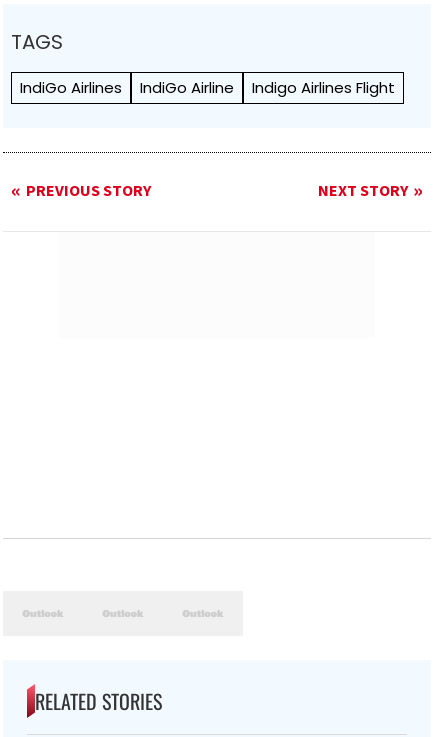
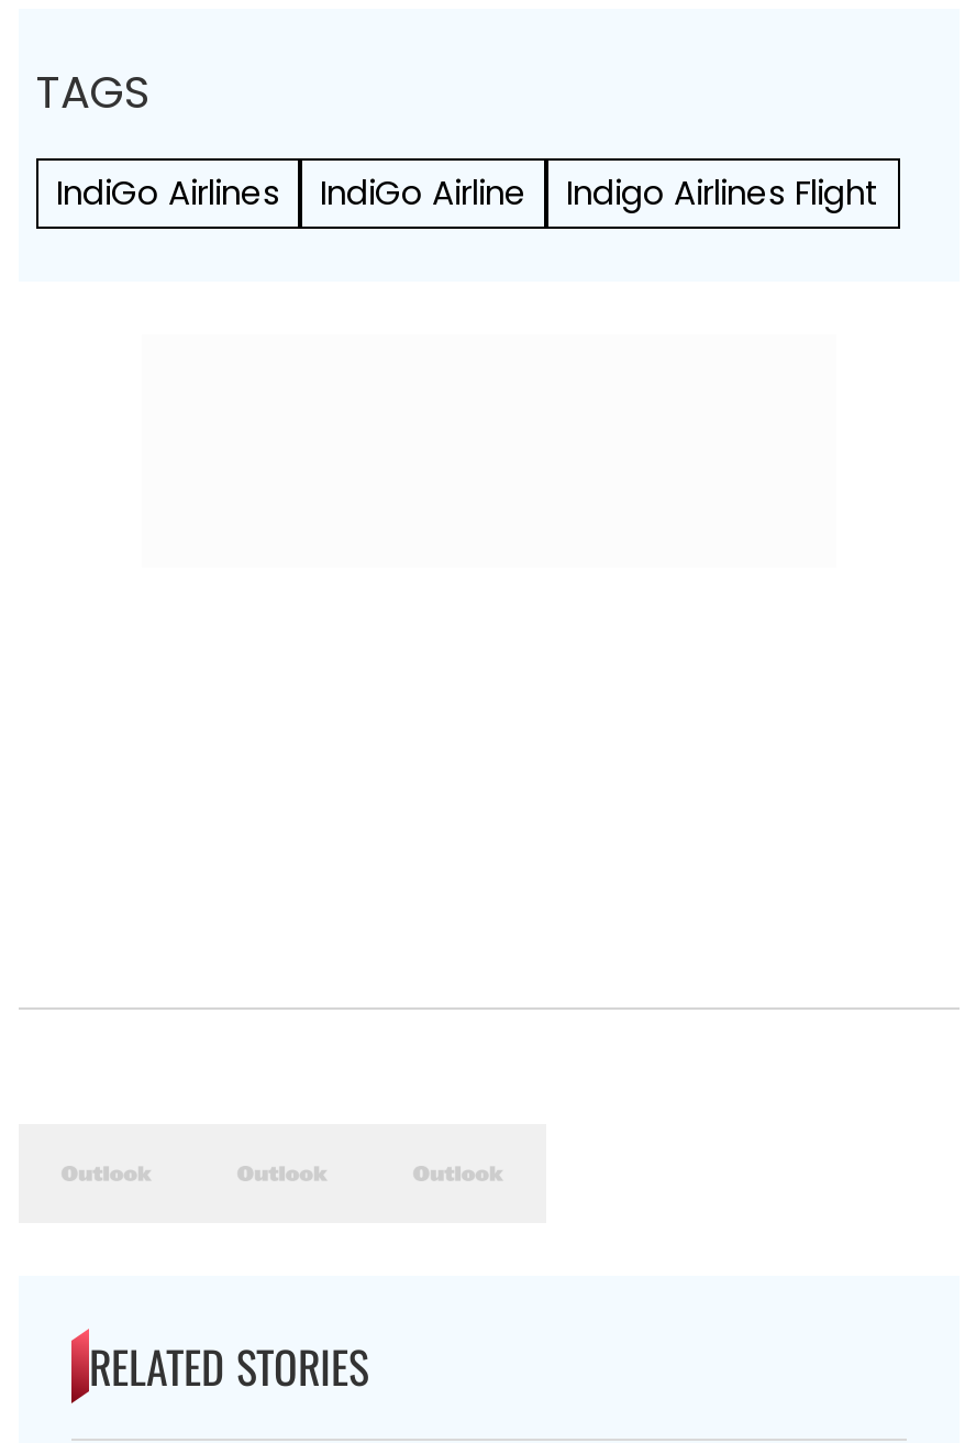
[26,180,408,202] PREVIOUS STORY | NEXT STORY -> none

